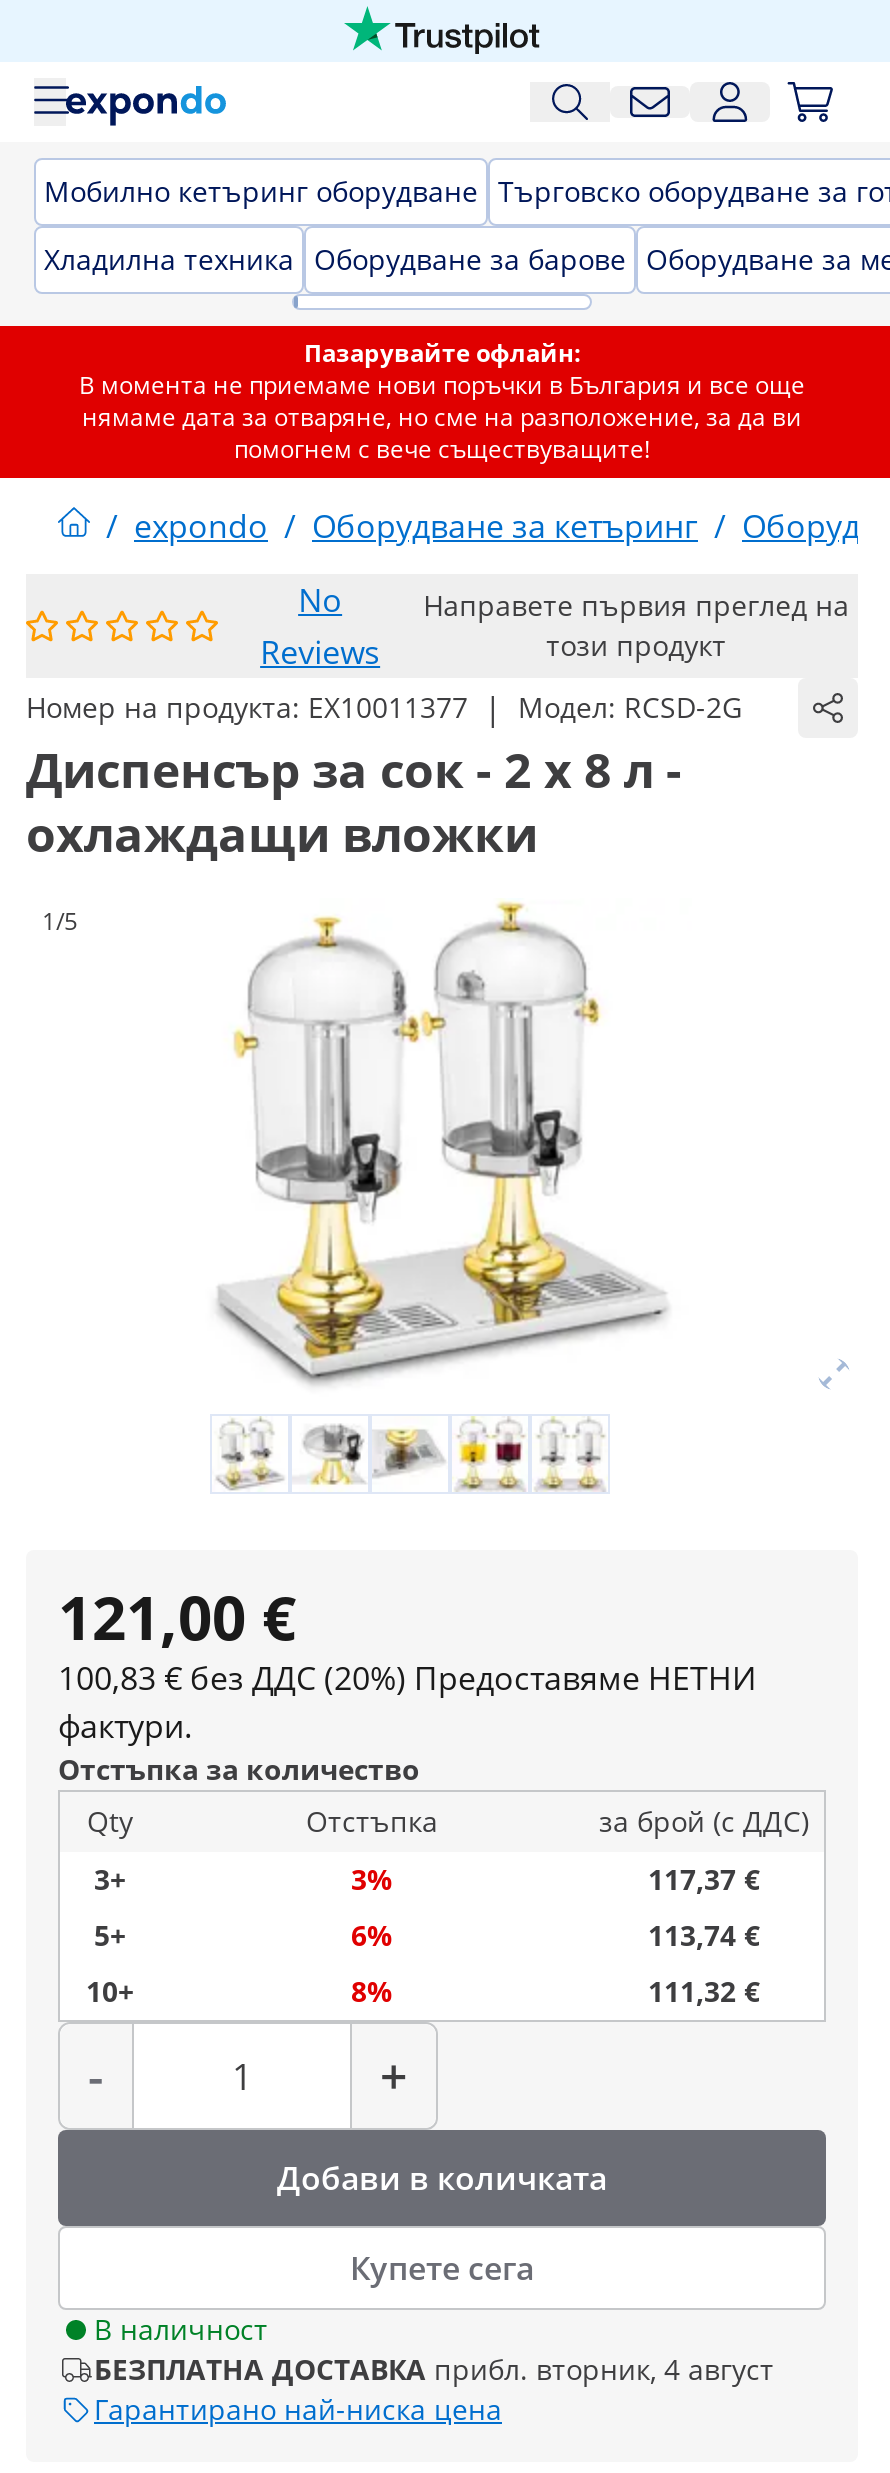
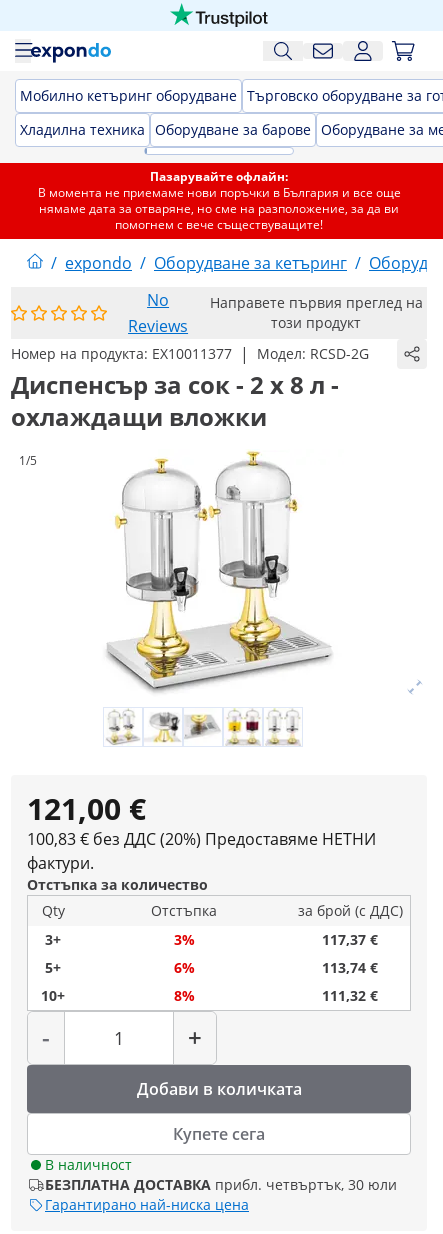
[94,2350,774,2388] БЕЗПЛАТНА ДОСТАВКА прибл. вторник, 4 август -> [45,1175,397,1194] БЕЗПЛАТНА ДОСТАВКА прибл. четвъртък, 30 юли

